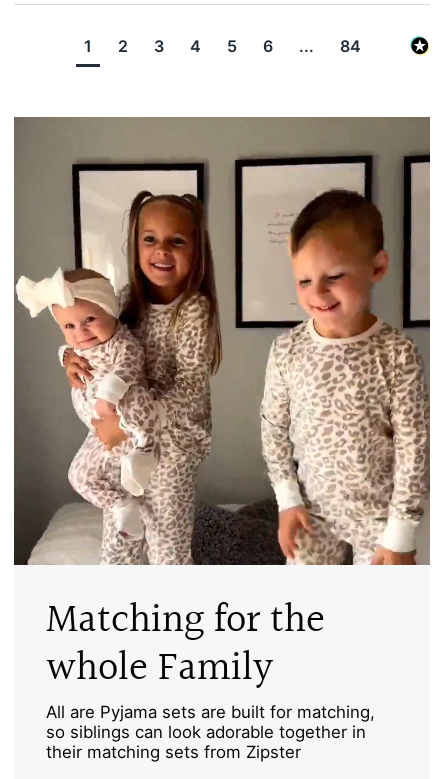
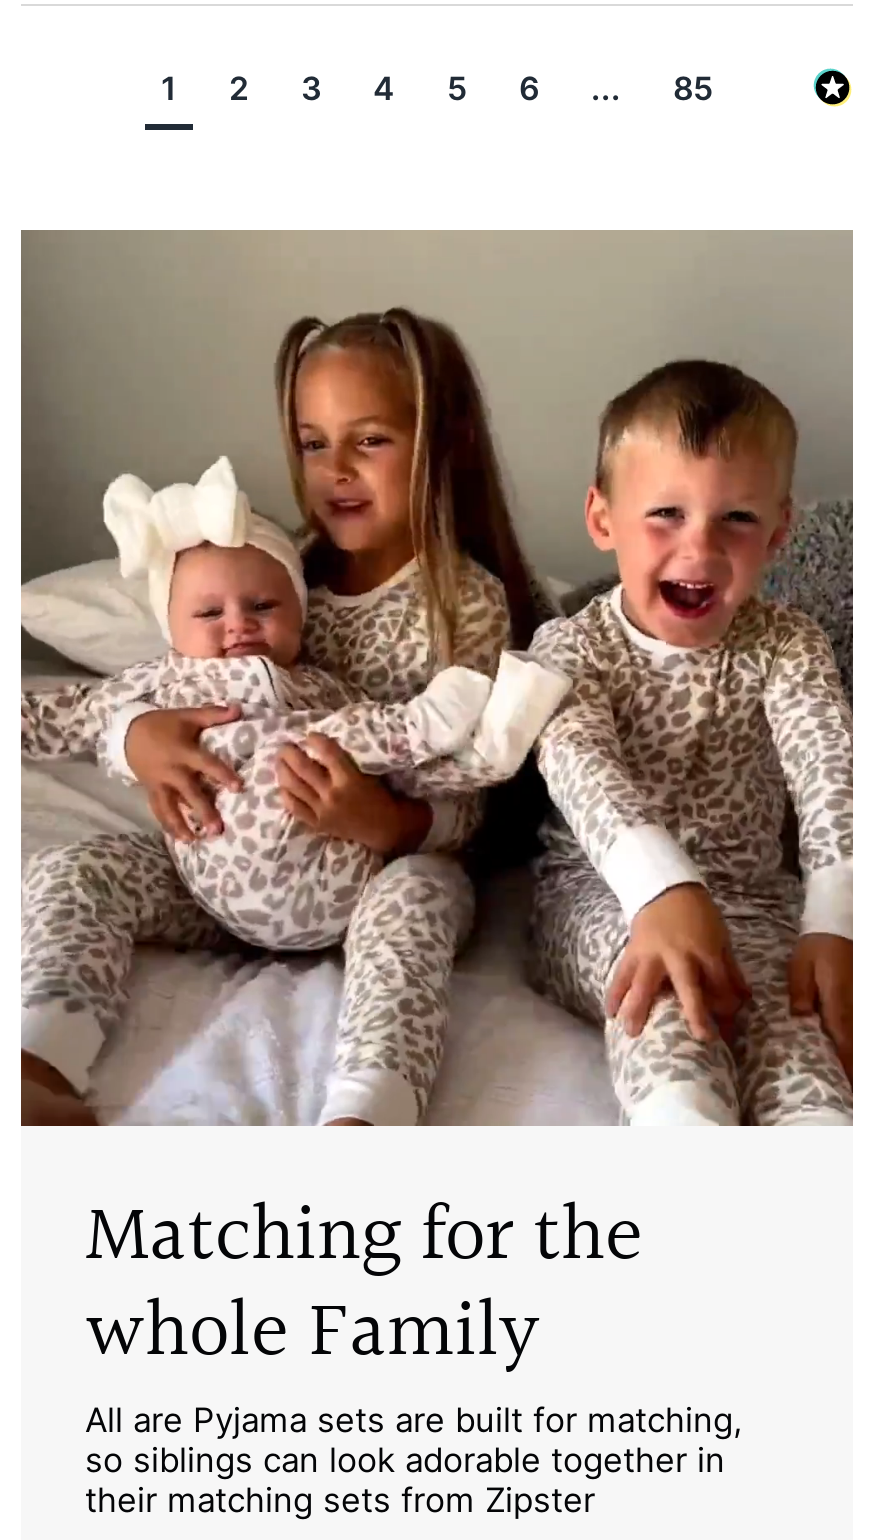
[339,36,360,56] 84 -> [673,68,713,108] 85
[13,118,430,566] [image] -> [21,230,853,1128] [image]

